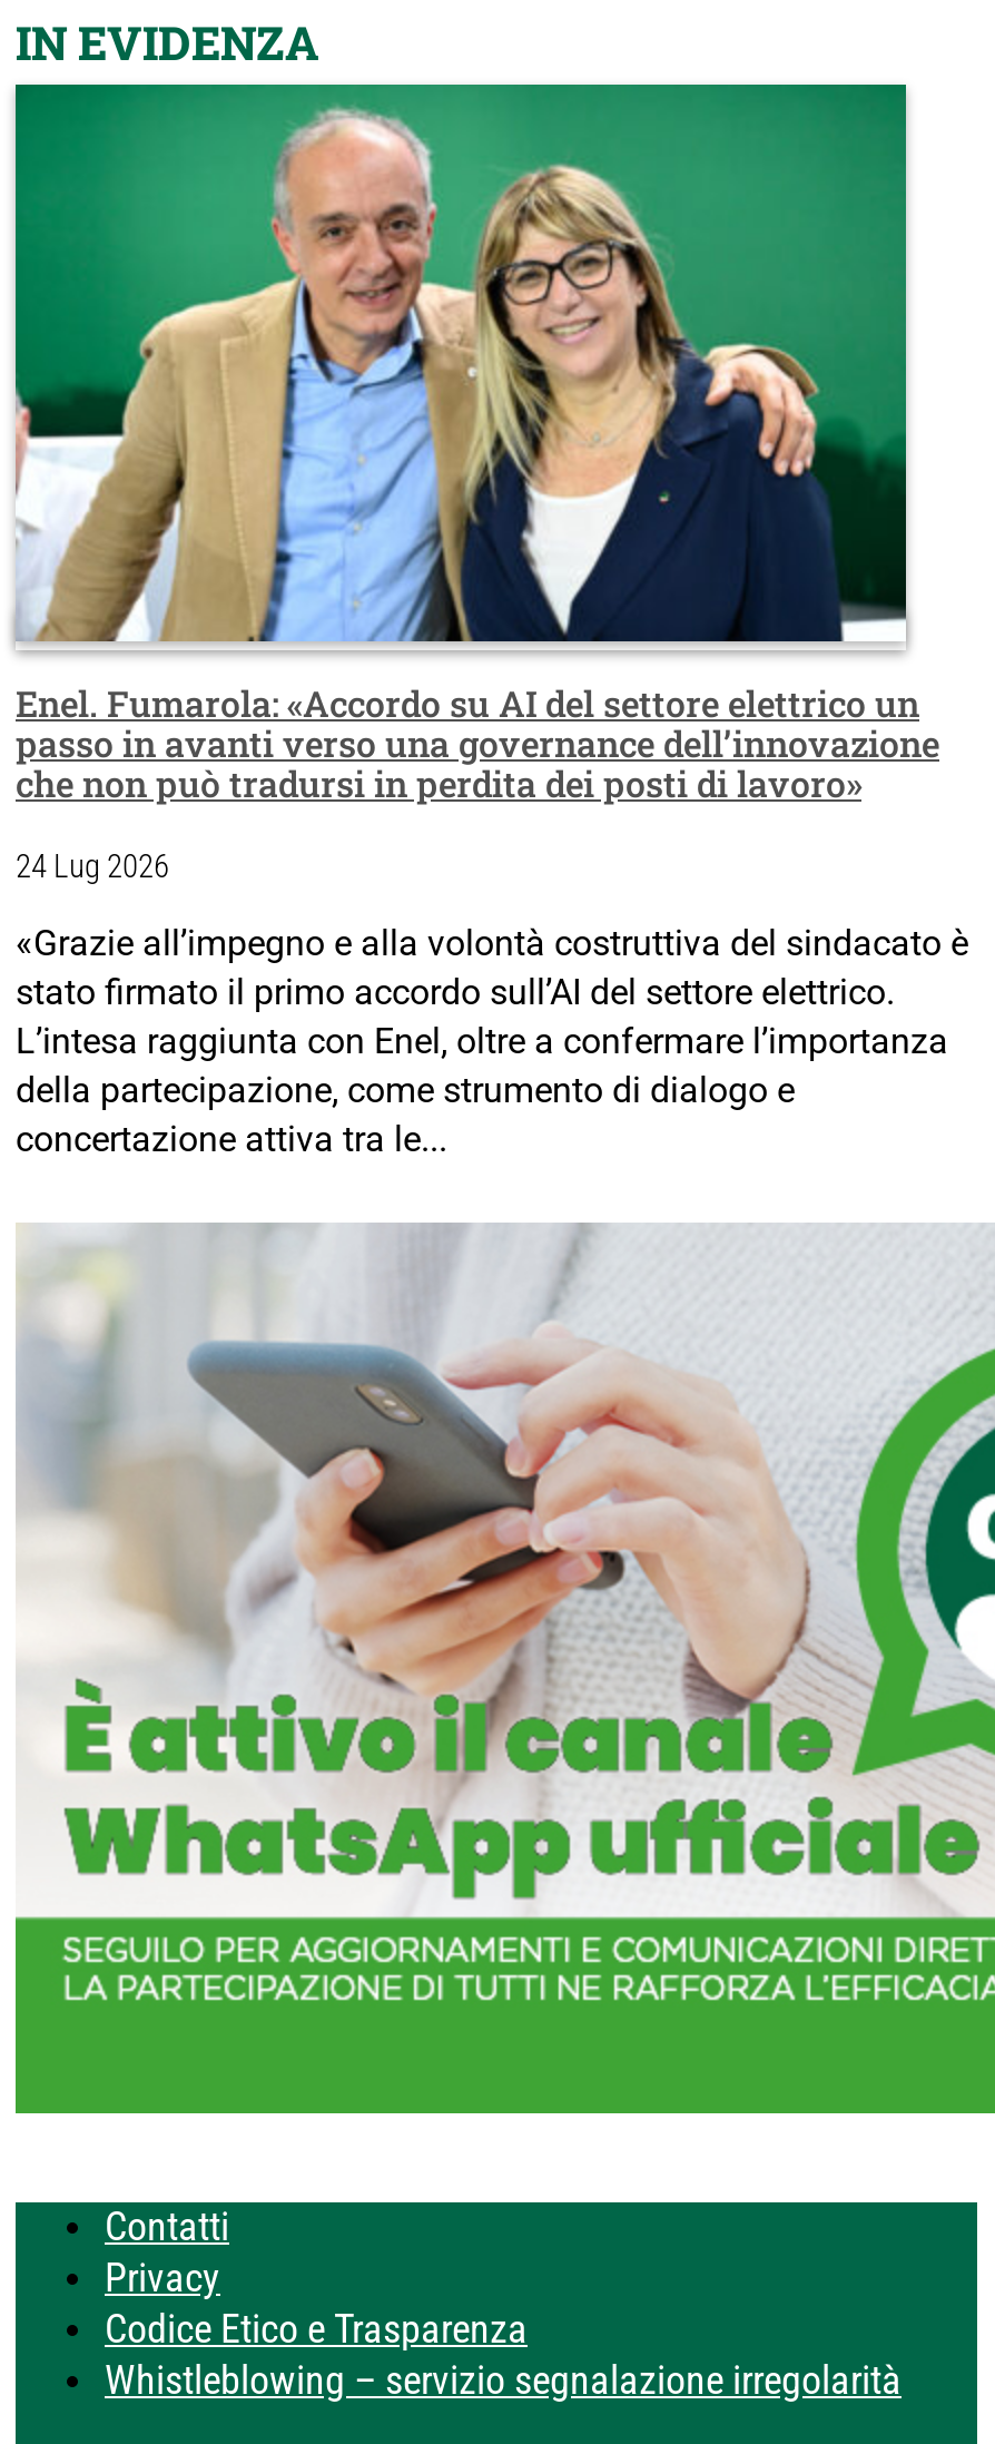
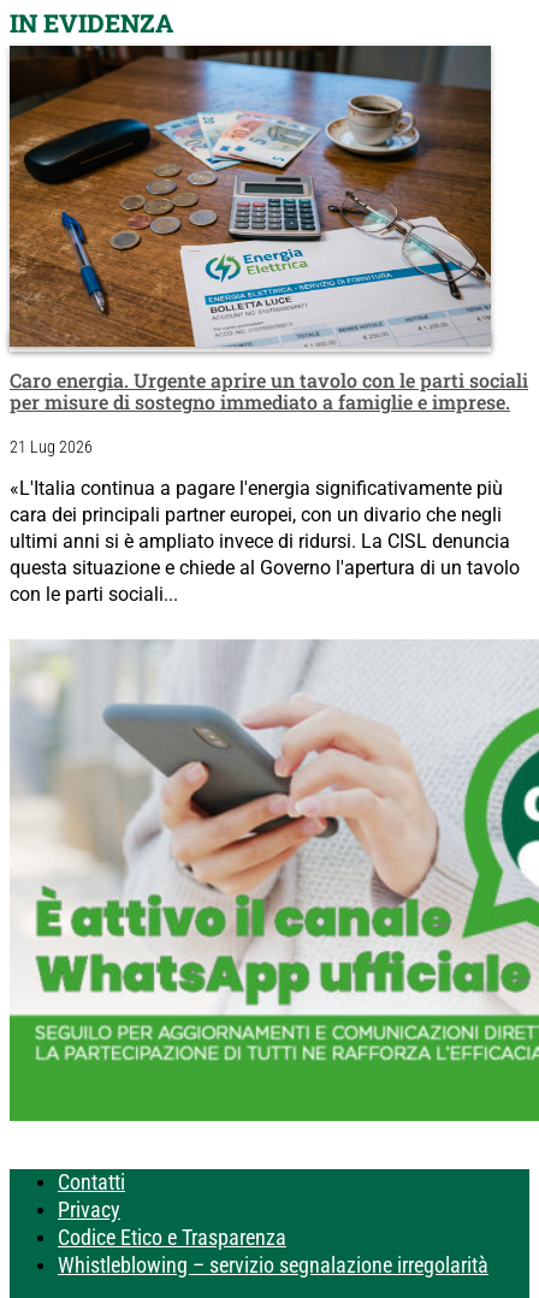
[13,82,939,807] [image] | Enel. Fumarola: «Accordo su AI del settore elettrico un | passo in avanti verso una governance dell’innovazione | che non può tradursi in perdita dei posti di lavoro» -> [8,45,528,415] [image] | Caro energia. Urgente aprire un tavolo con le parti sociali | per misure di sostegno immediato a famiglie e imprese.
[16,848,169,886] 24 Lug 2026 -> [10,437,93,457] 21 Lug 2026
[16,921,968,1160] «Grazie all’impegno e alla volontà costruttiva del sindacato è | stato firmato il primo accordo sull’AI del settore elettrico. | L’intesa raggiunta con Enel, oltre a confermare l’importanza | della partecipazione, come strumento di dialogo e | concertazione attiva tra le... -> [10,477,520,605] «L'Italia continua a pagare l'energia significativamente più | cara dei principali partner europei, con un divario che negli | ultimi anni si è ampliato invece di ridursi. La CISL denuncia | questa situazione e chiede al Governo l'apertura di un tavolo | con le parti sociali...

